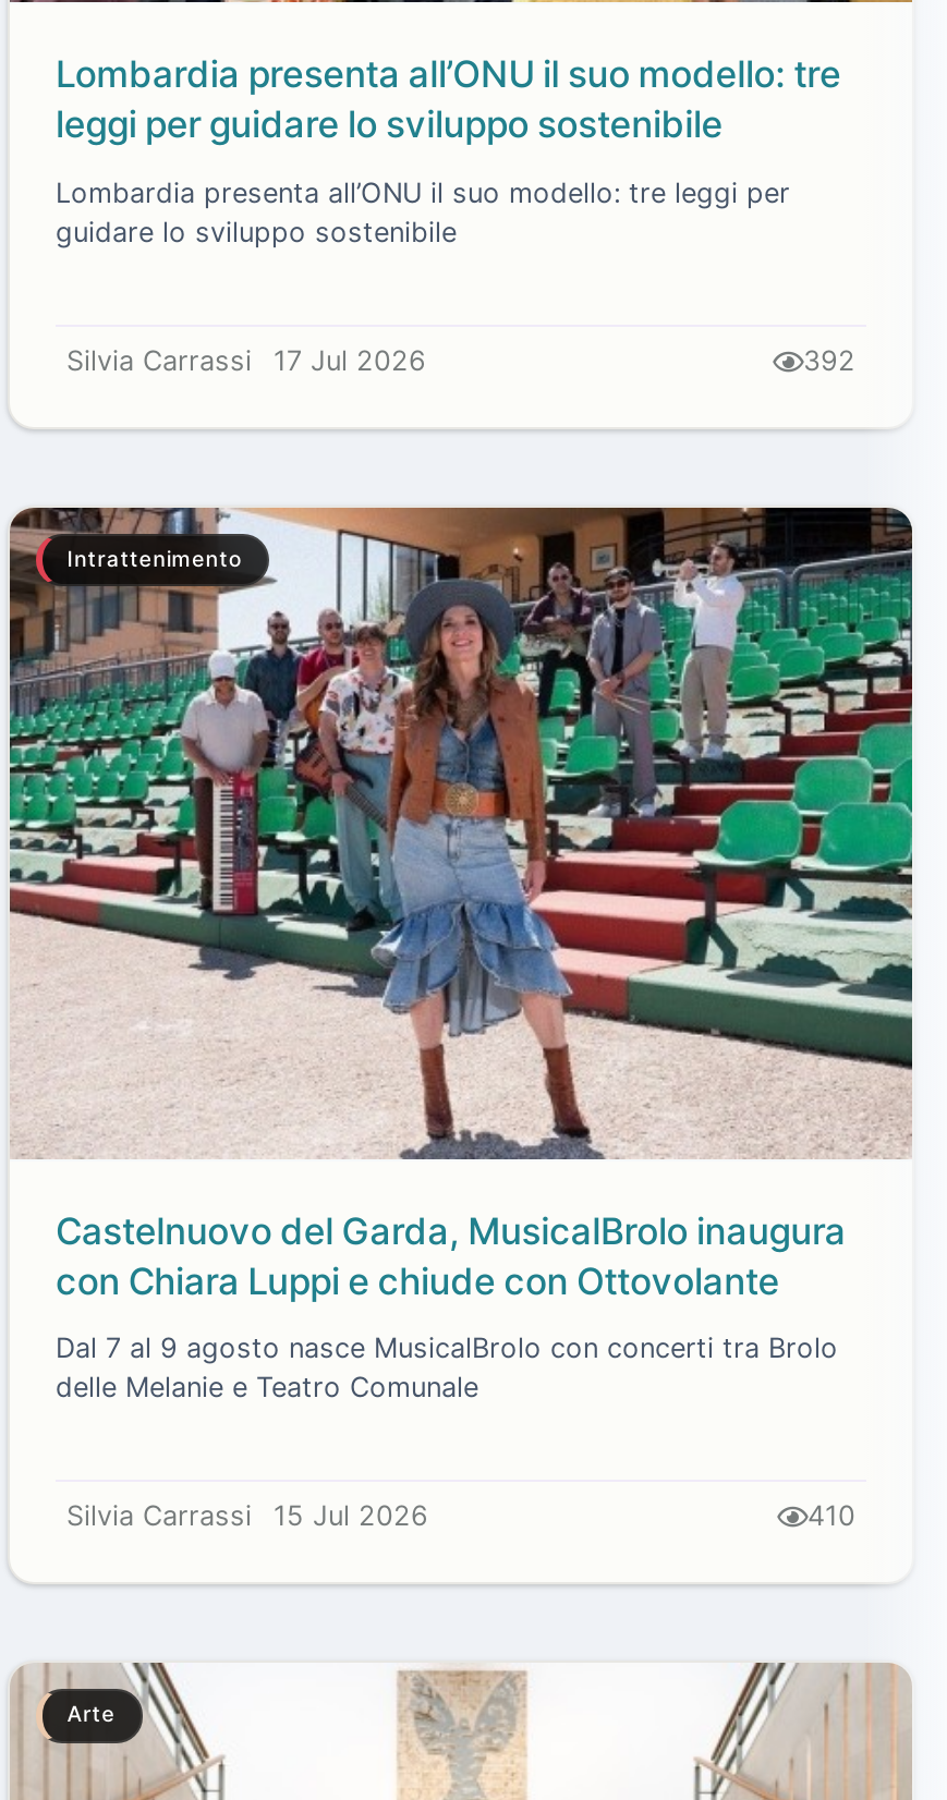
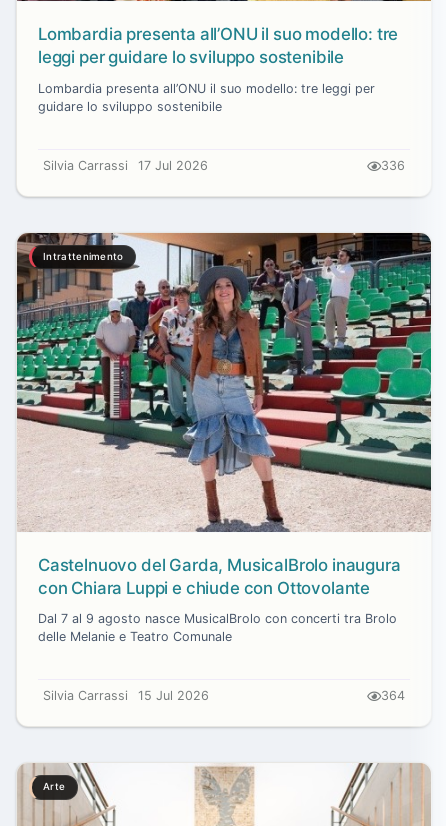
[803,344,855,377] 392 -> [381,158,405,173] 336
[808,1500,855,1533] 410 -> [381,688,405,703] 364

